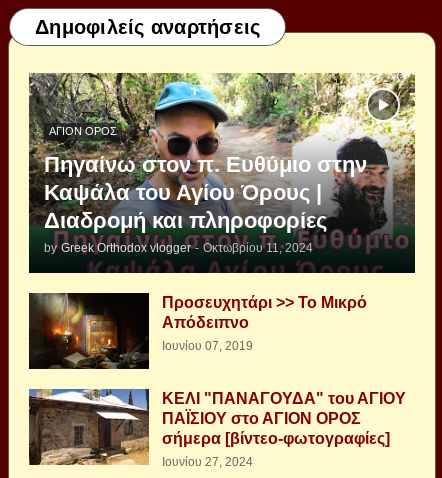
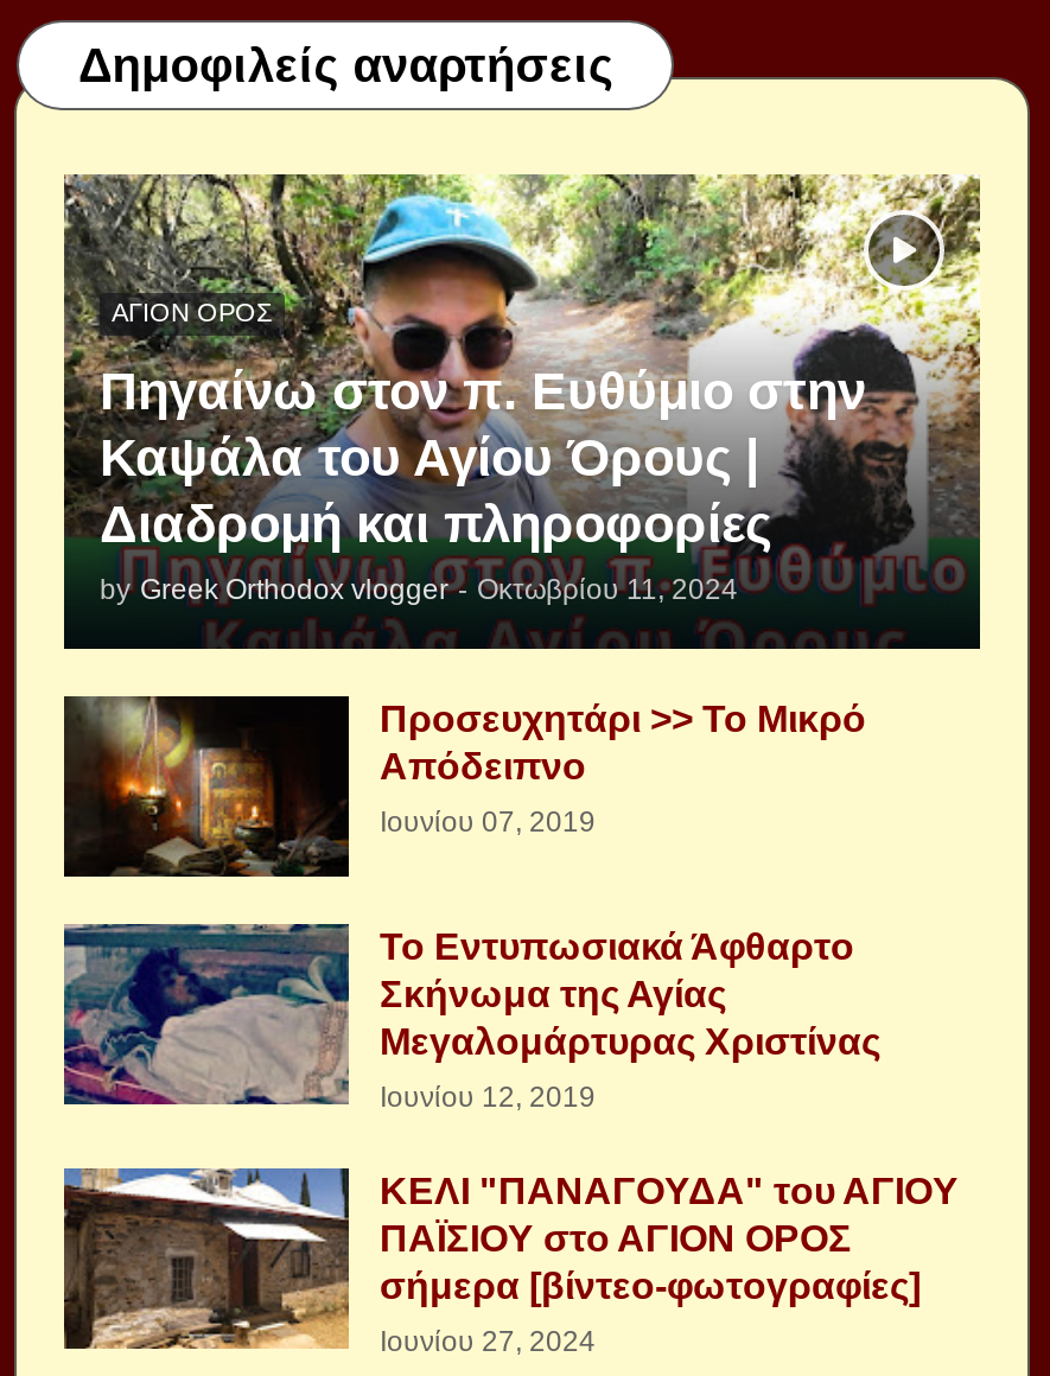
none -> [64,922,880,1113] [image] | Το Εντυπωσιακά Άφθαρτο | Σκήνωμα της Αγίας | Μεγαλομάρτυρας Χριστίνας | Ιουνίου 12, 2019

